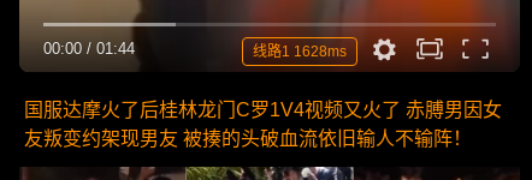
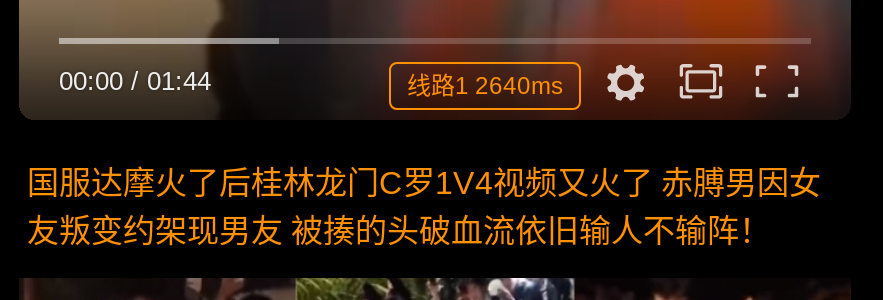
[253,43,347,60] 线路1 1628ms -> [407,72,563,100] 线路1 2640ms

